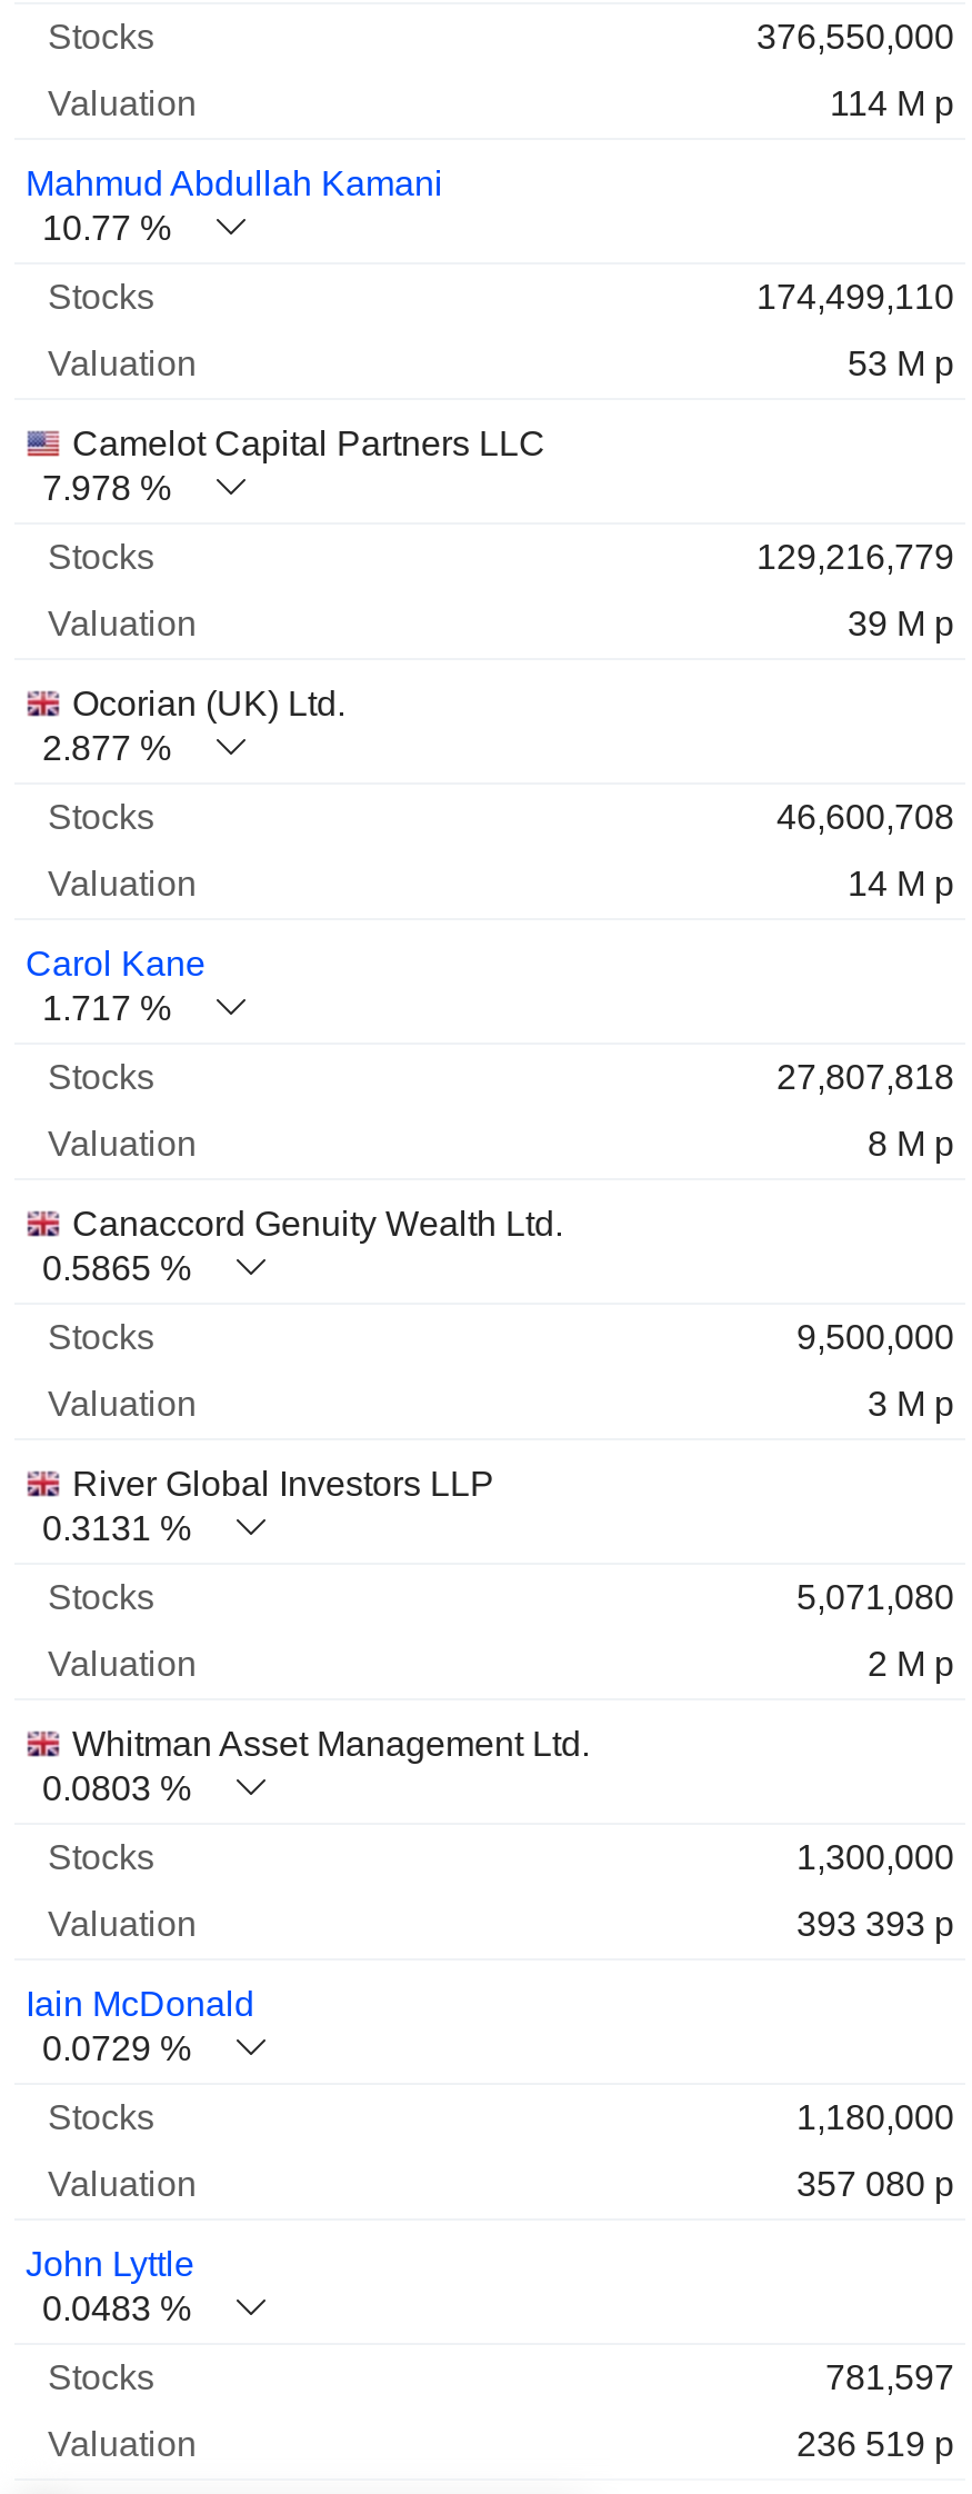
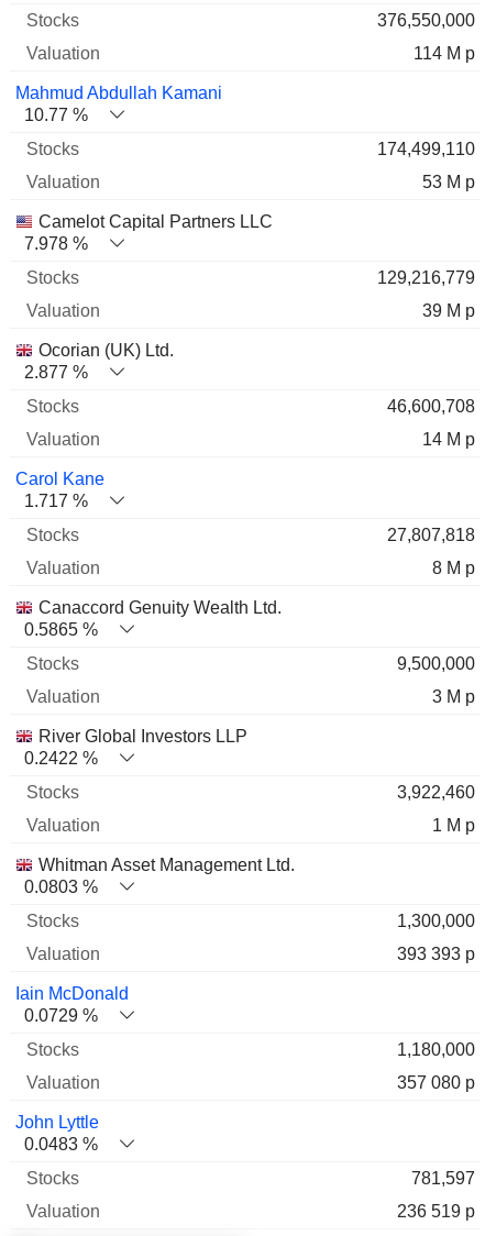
[42,1509,200,1547] 0.3131 % -> [24,749,102,768] 0.2422 %
[796,1578,954,1616] 5,071,080 -> [397,783,475,802] 3,922,460
[868,1645,954,1683] 2 M p -> [432,816,475,835] 1 M p

